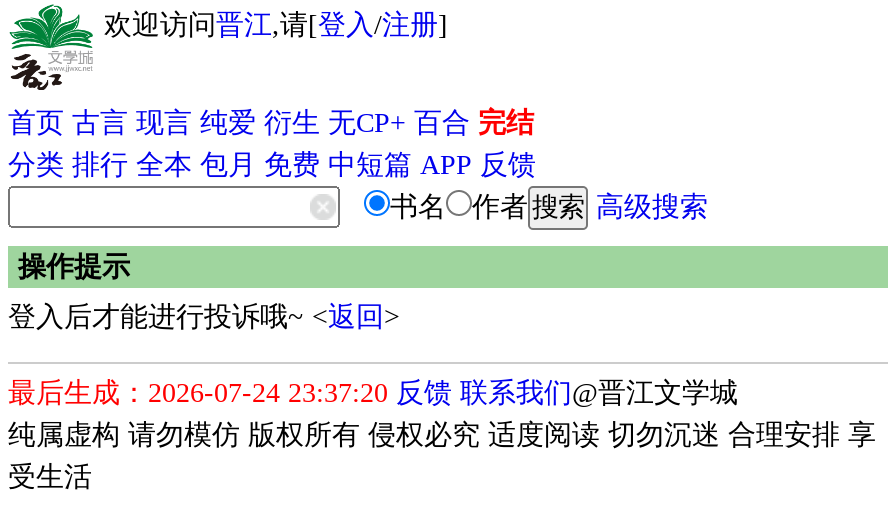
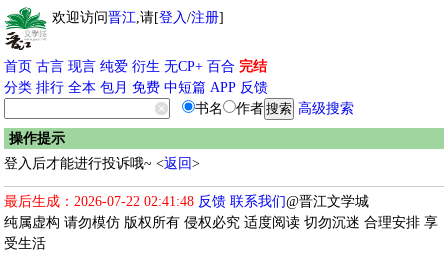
[8,378,738,408] 最后生成：2026-07-24 23:37:20 反馈 联系我们@晋江文学城 -> [4,194,369,209] 最后生成：2026-07-22 02:41:48 反馈 联系我们@晋江文学城

